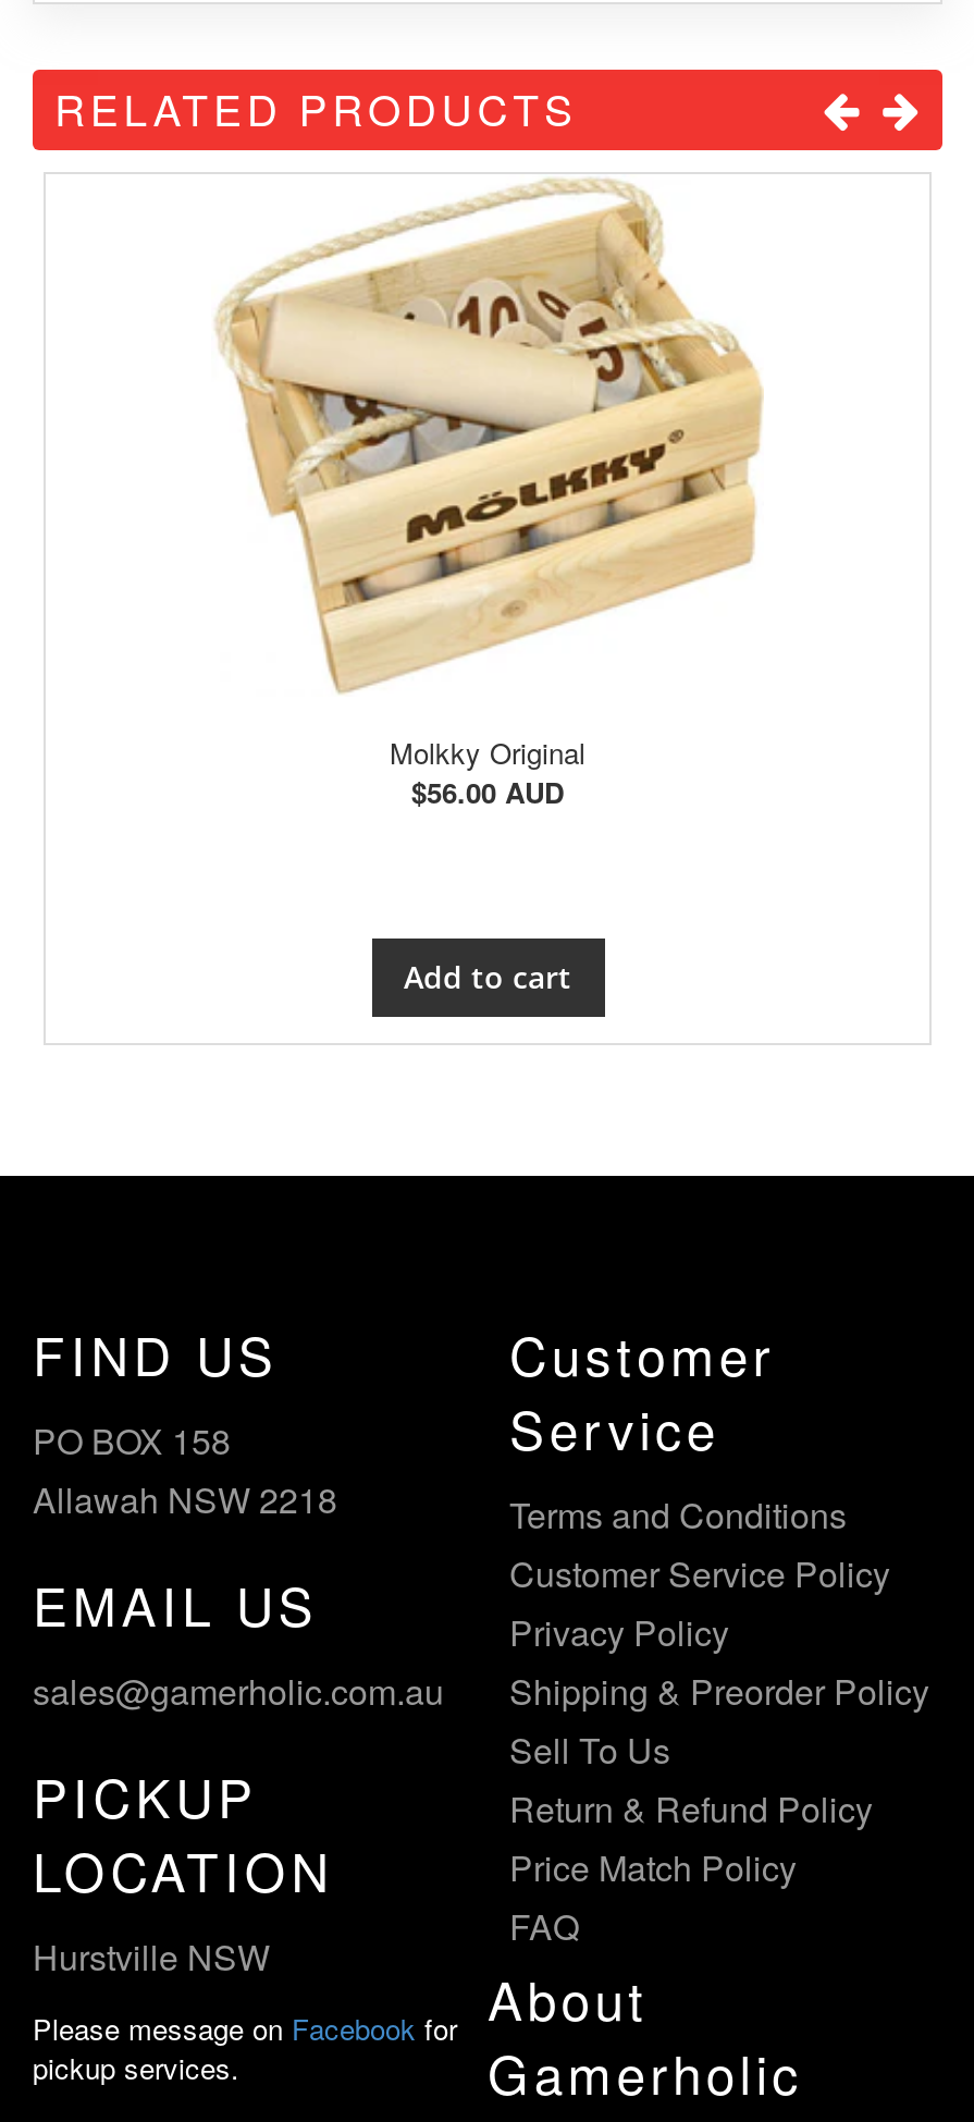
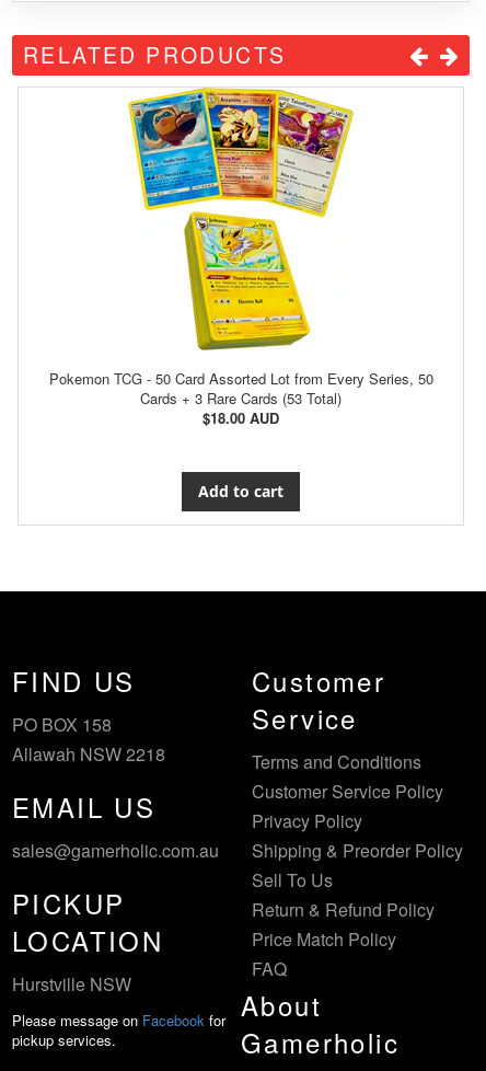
[215,174,764,812] [image] | Molkky Original | $56.00 AUD -> [49,87,433,428] [image] | Pokemon TCG - 50 Card Assorted Lot from Every Series, 50 | Cards + 3 Rare Cards (53 Total) | $18.00 AUD

